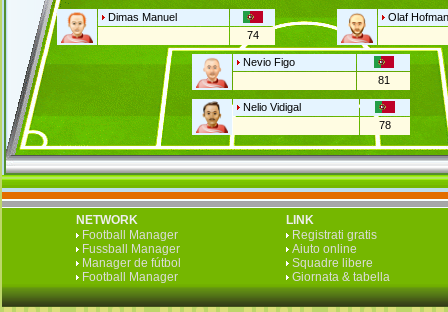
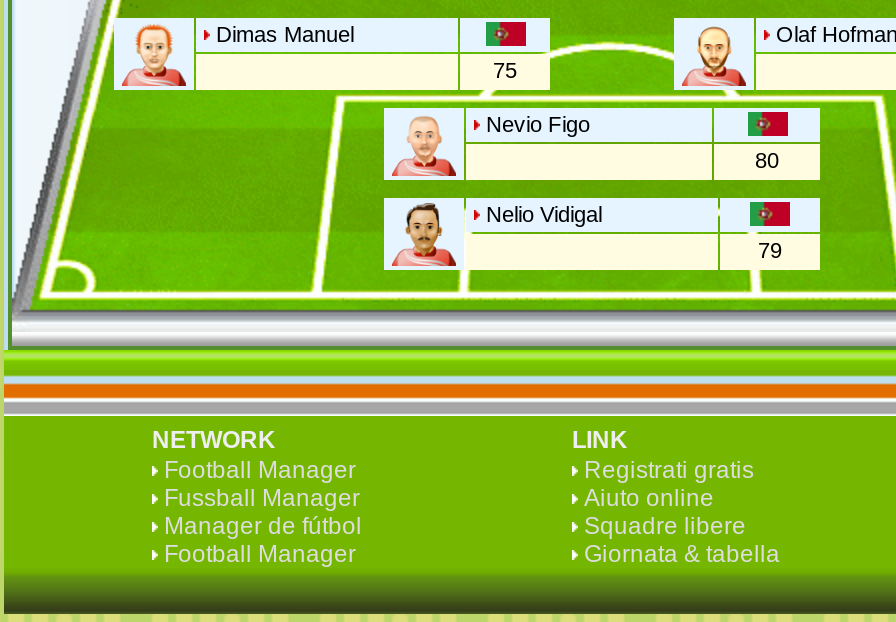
[246,29,258,41] 74 -> [493,58,517,82] 75
[377,74,389,86] 81 -> [755,148,779,172] 80
[379,119,391,131] 78 -> [758,238,782,262] 79

